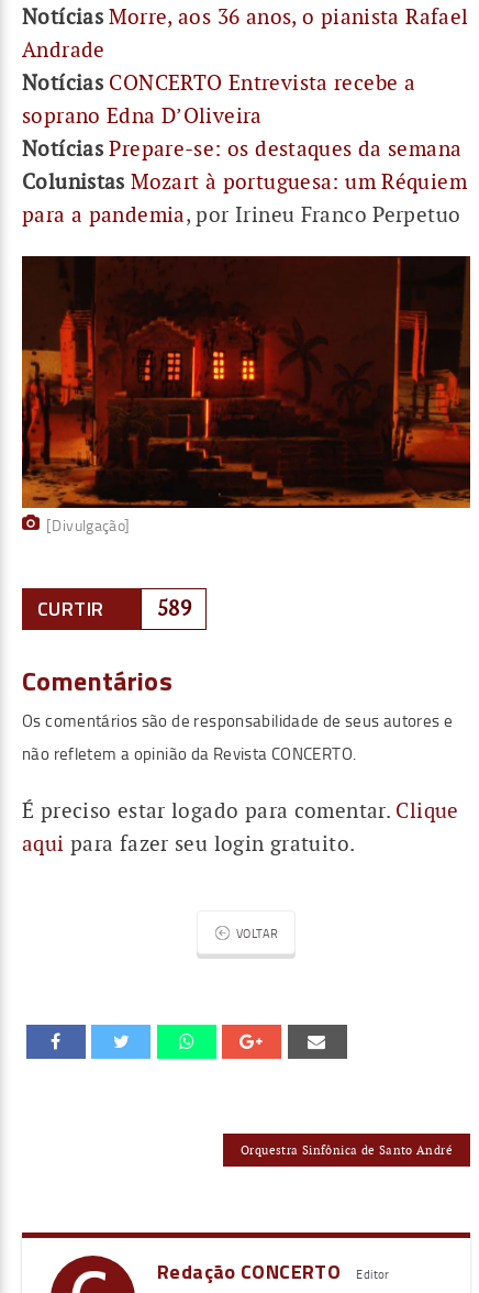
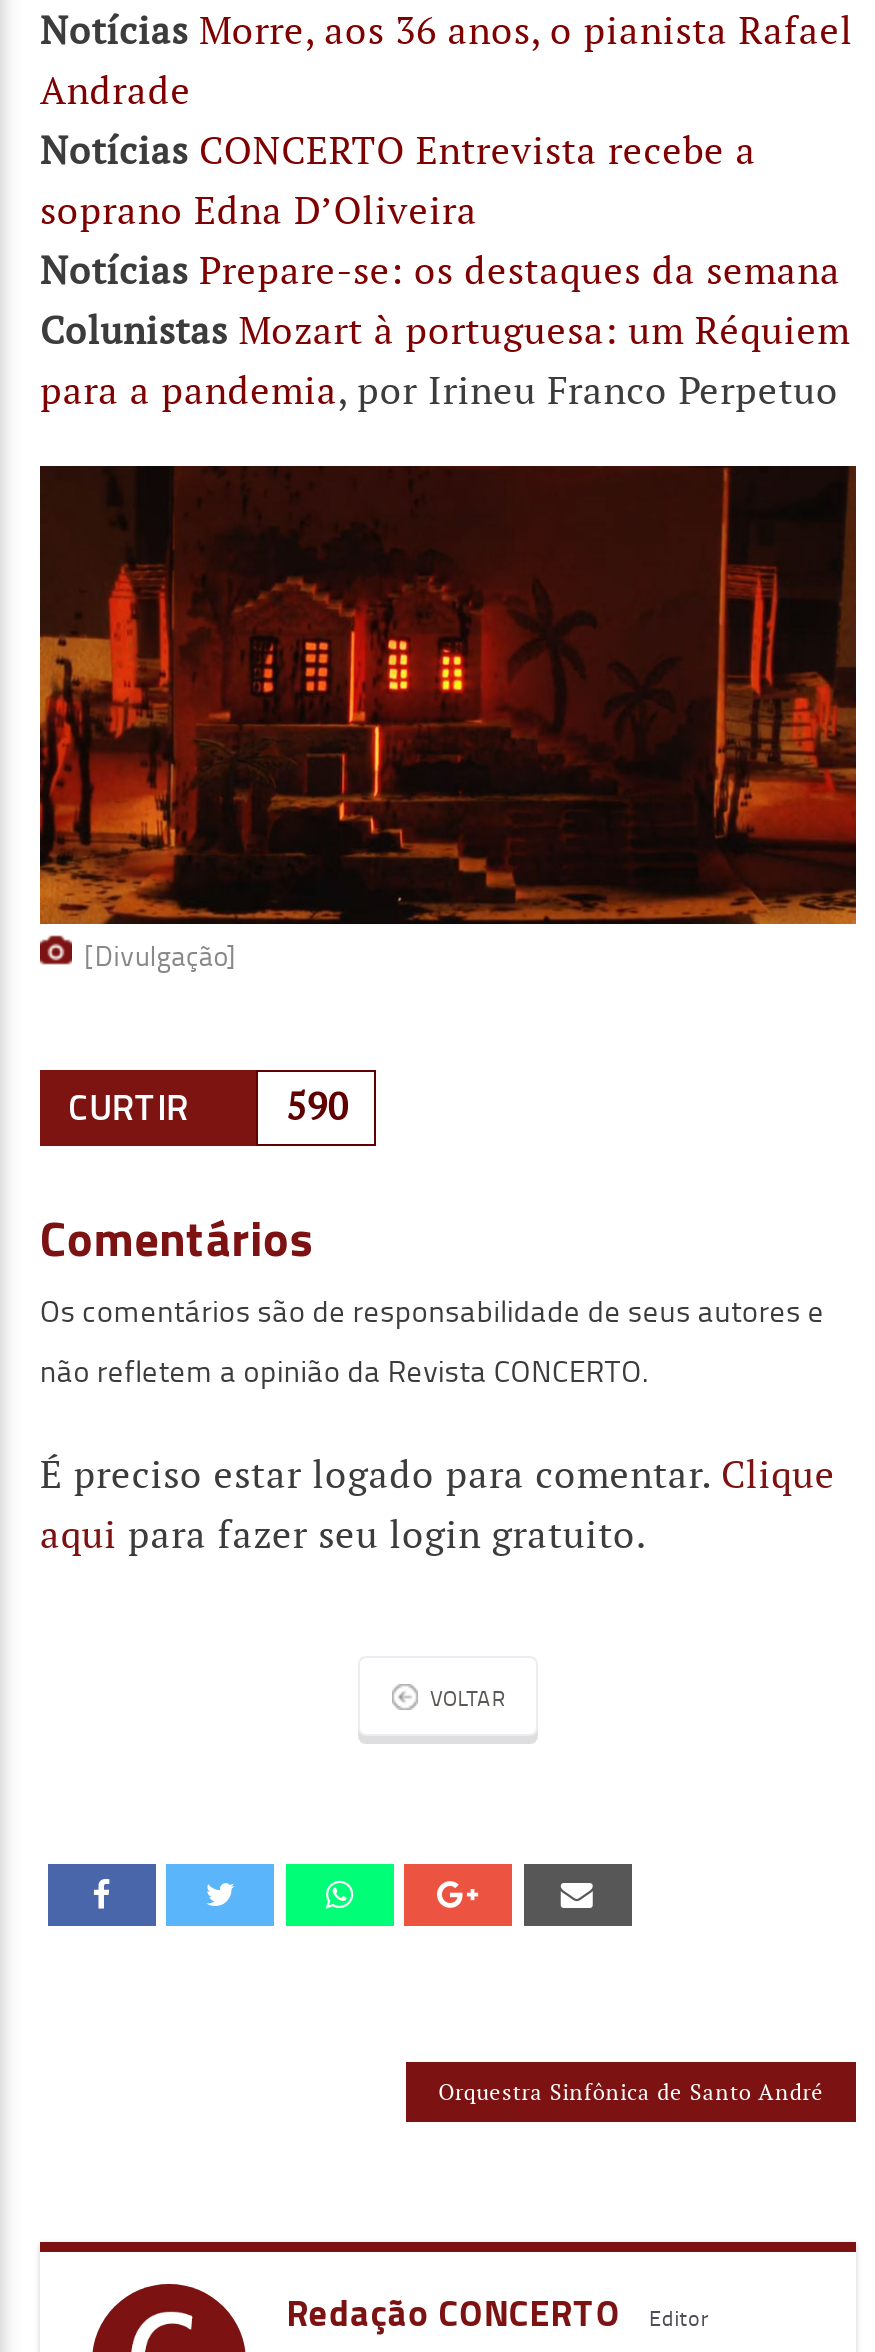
[37,594,191,624] CURTIR 589 -> [68,1080,348,1134] CURTIR 590

